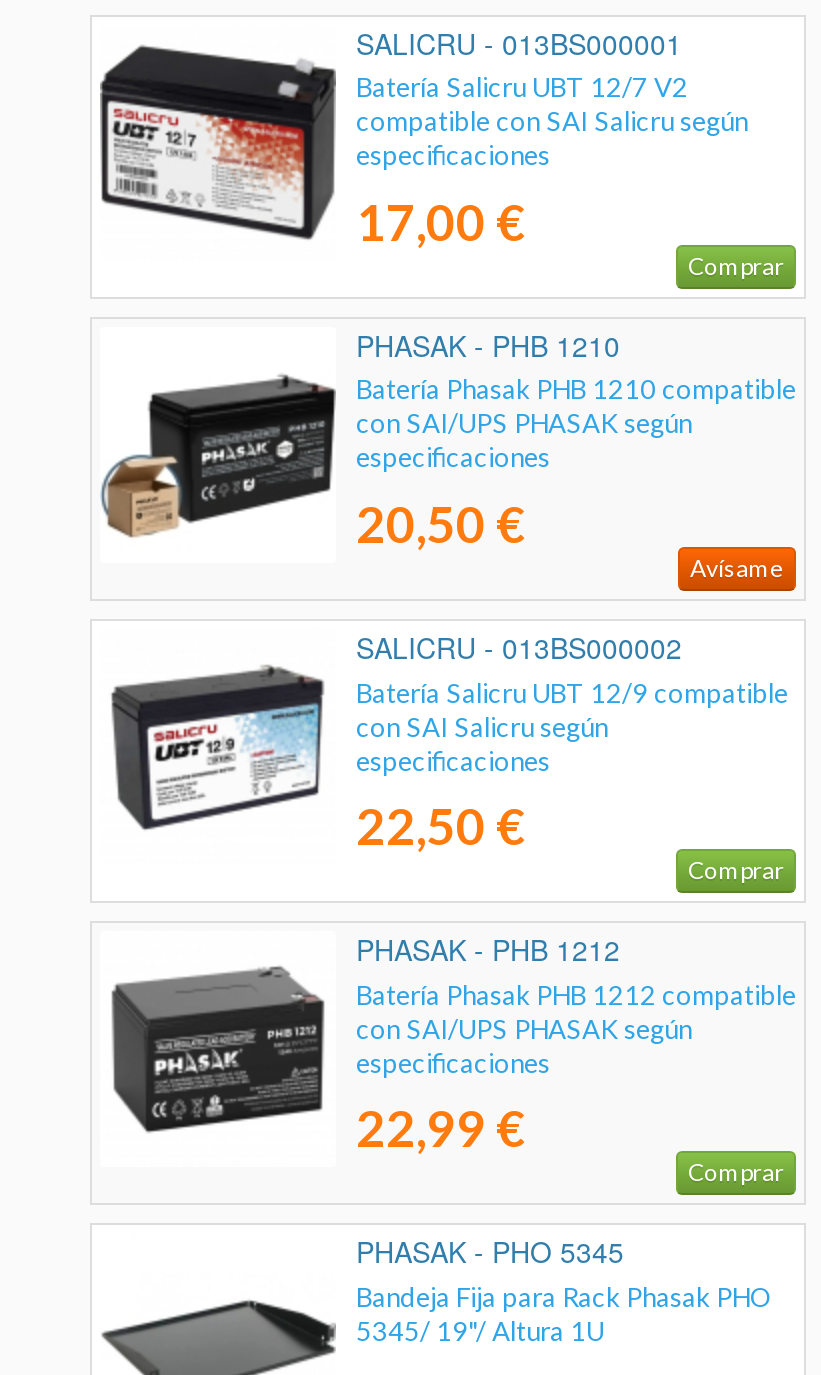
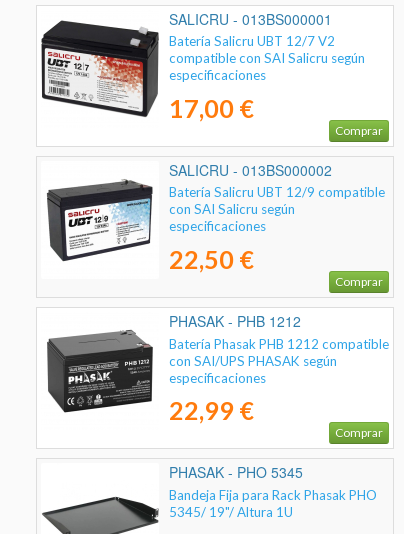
[100,326,796,584] [image] | PHASAK - PHB 1210 | Batería Phasak PHB 1210 compatible | con SAI/UPS PHASAK según | especificaciones | 20,50 € | Avísame -> none

